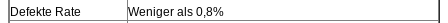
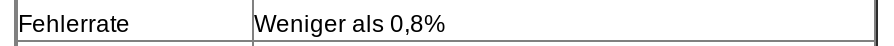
[10,5,81,19] Defekte Rate -> [18,10,130,38] Fehlerrate

